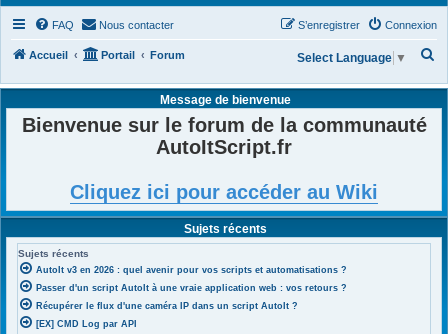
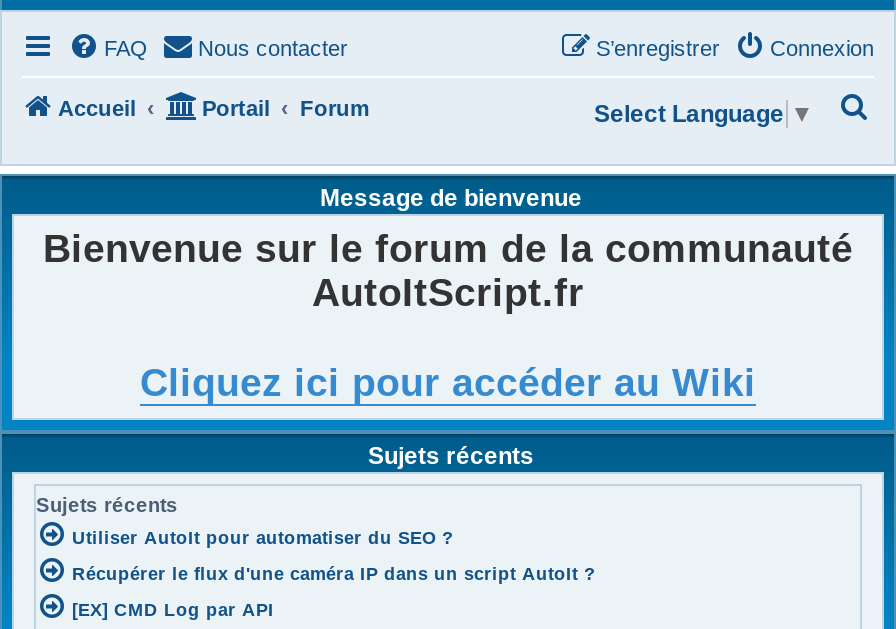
[36,265,347,293] AutoIt v3 en 2026 : quel avenir pour vos scripts et automatisations ? | Passer d'un script AutoIt à une vraie application web : vos retours ? -> [72,528,454,548] Utiliser AutoIt pour automatiser du SEO ?

